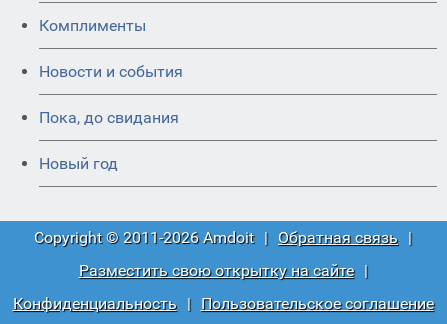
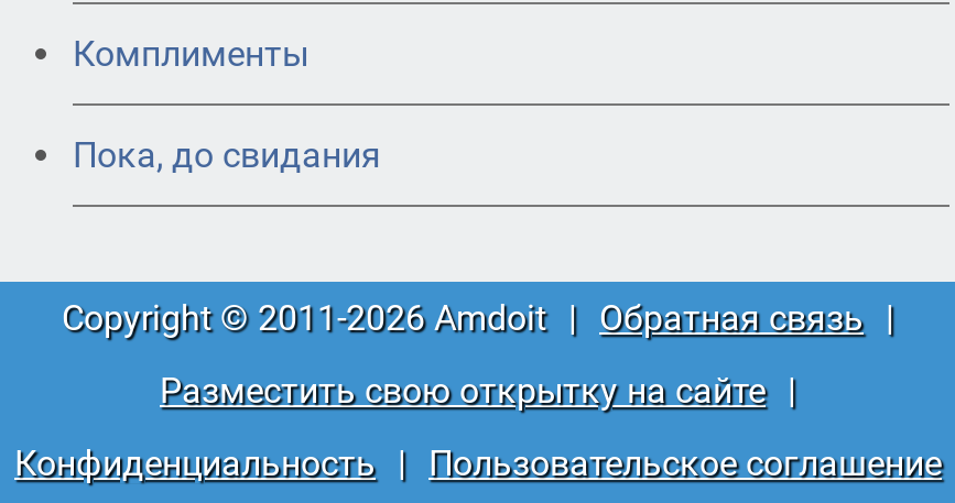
[39,62,183,81] Новости и события -> none
[39,154,118,173] Новый год -> none

